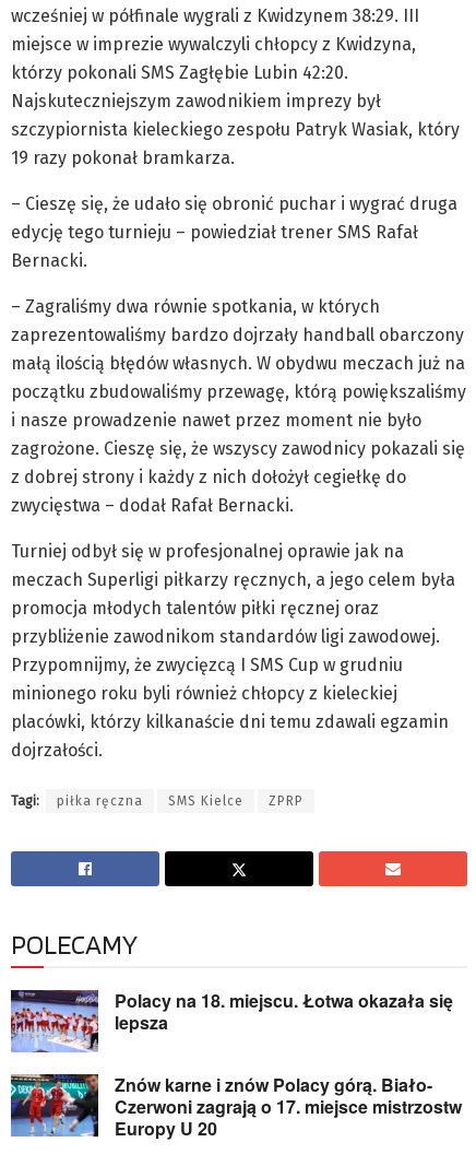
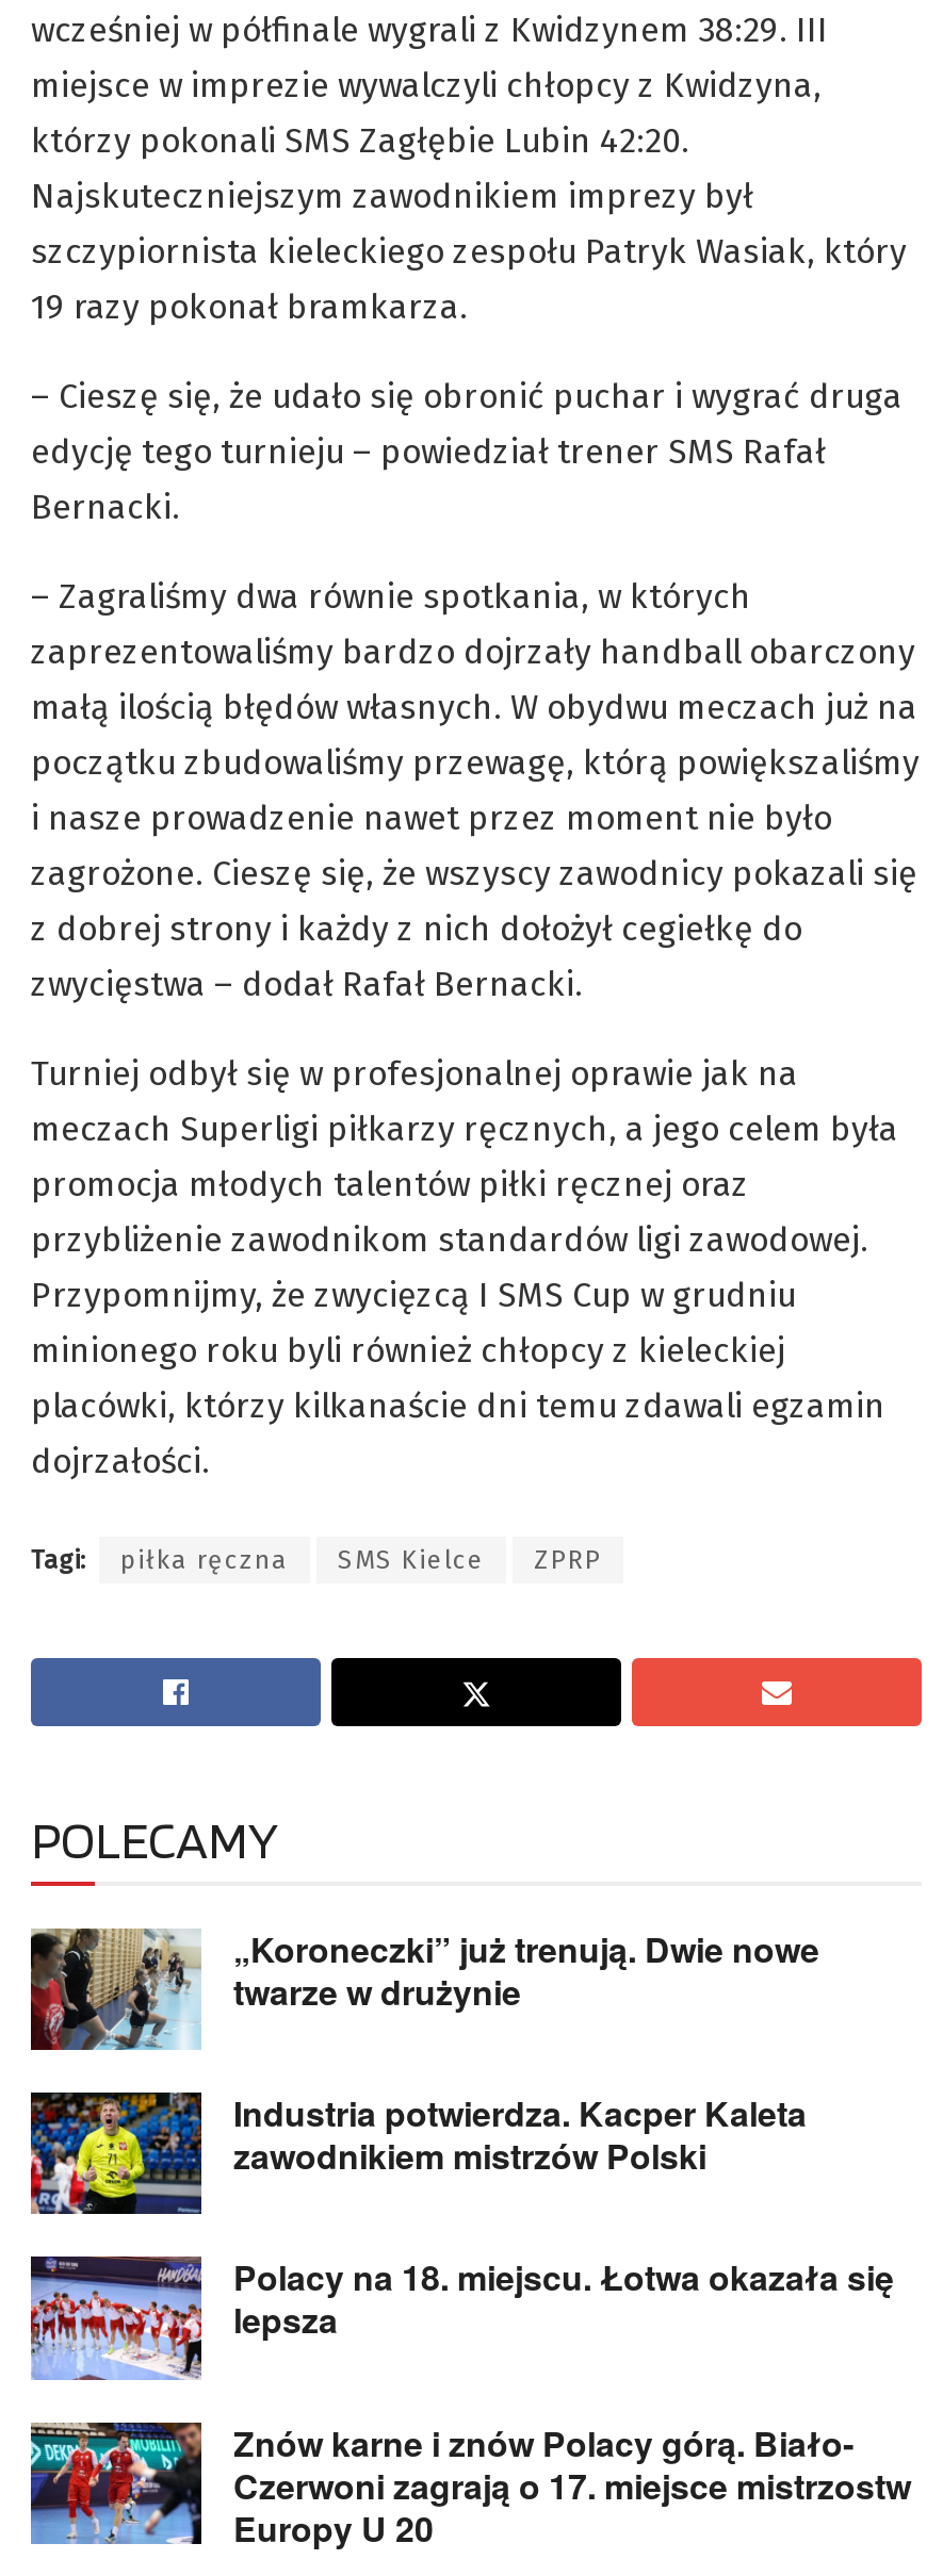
none -> [29,1924,819,2180] [image] | „Koroneczki” już trenują. Dwie nowe | twarze w drużynie | Industria potwierdza. Kacper Kaleta | zawodnikiem mistrzów Polski
none -> [29,2089,204,2215] [image]

